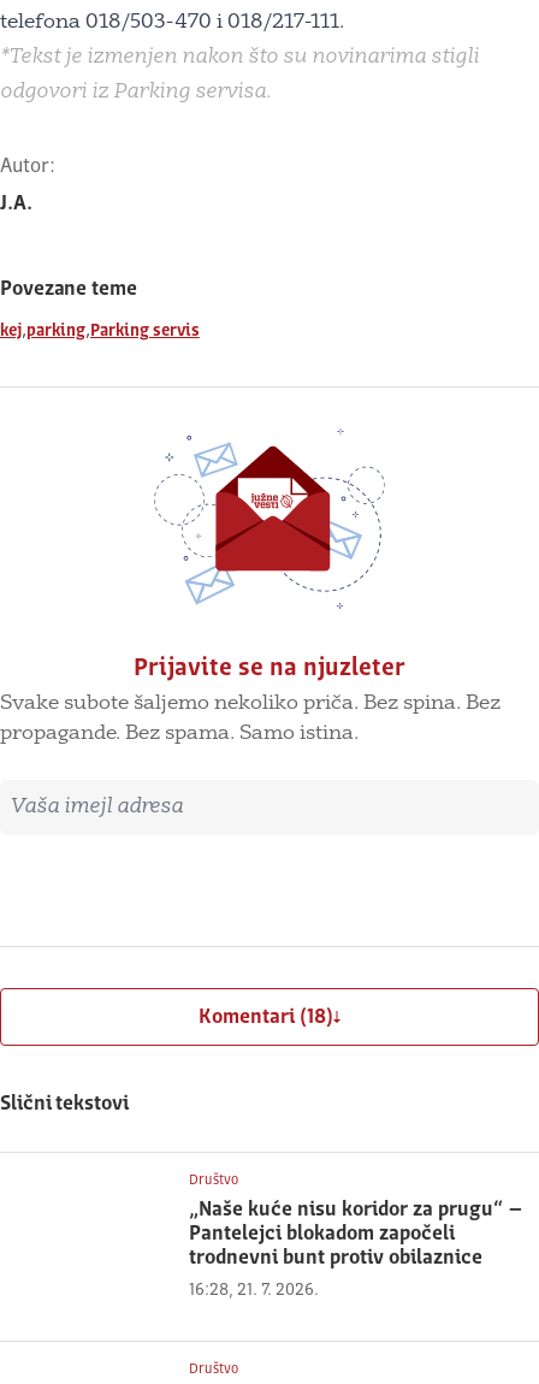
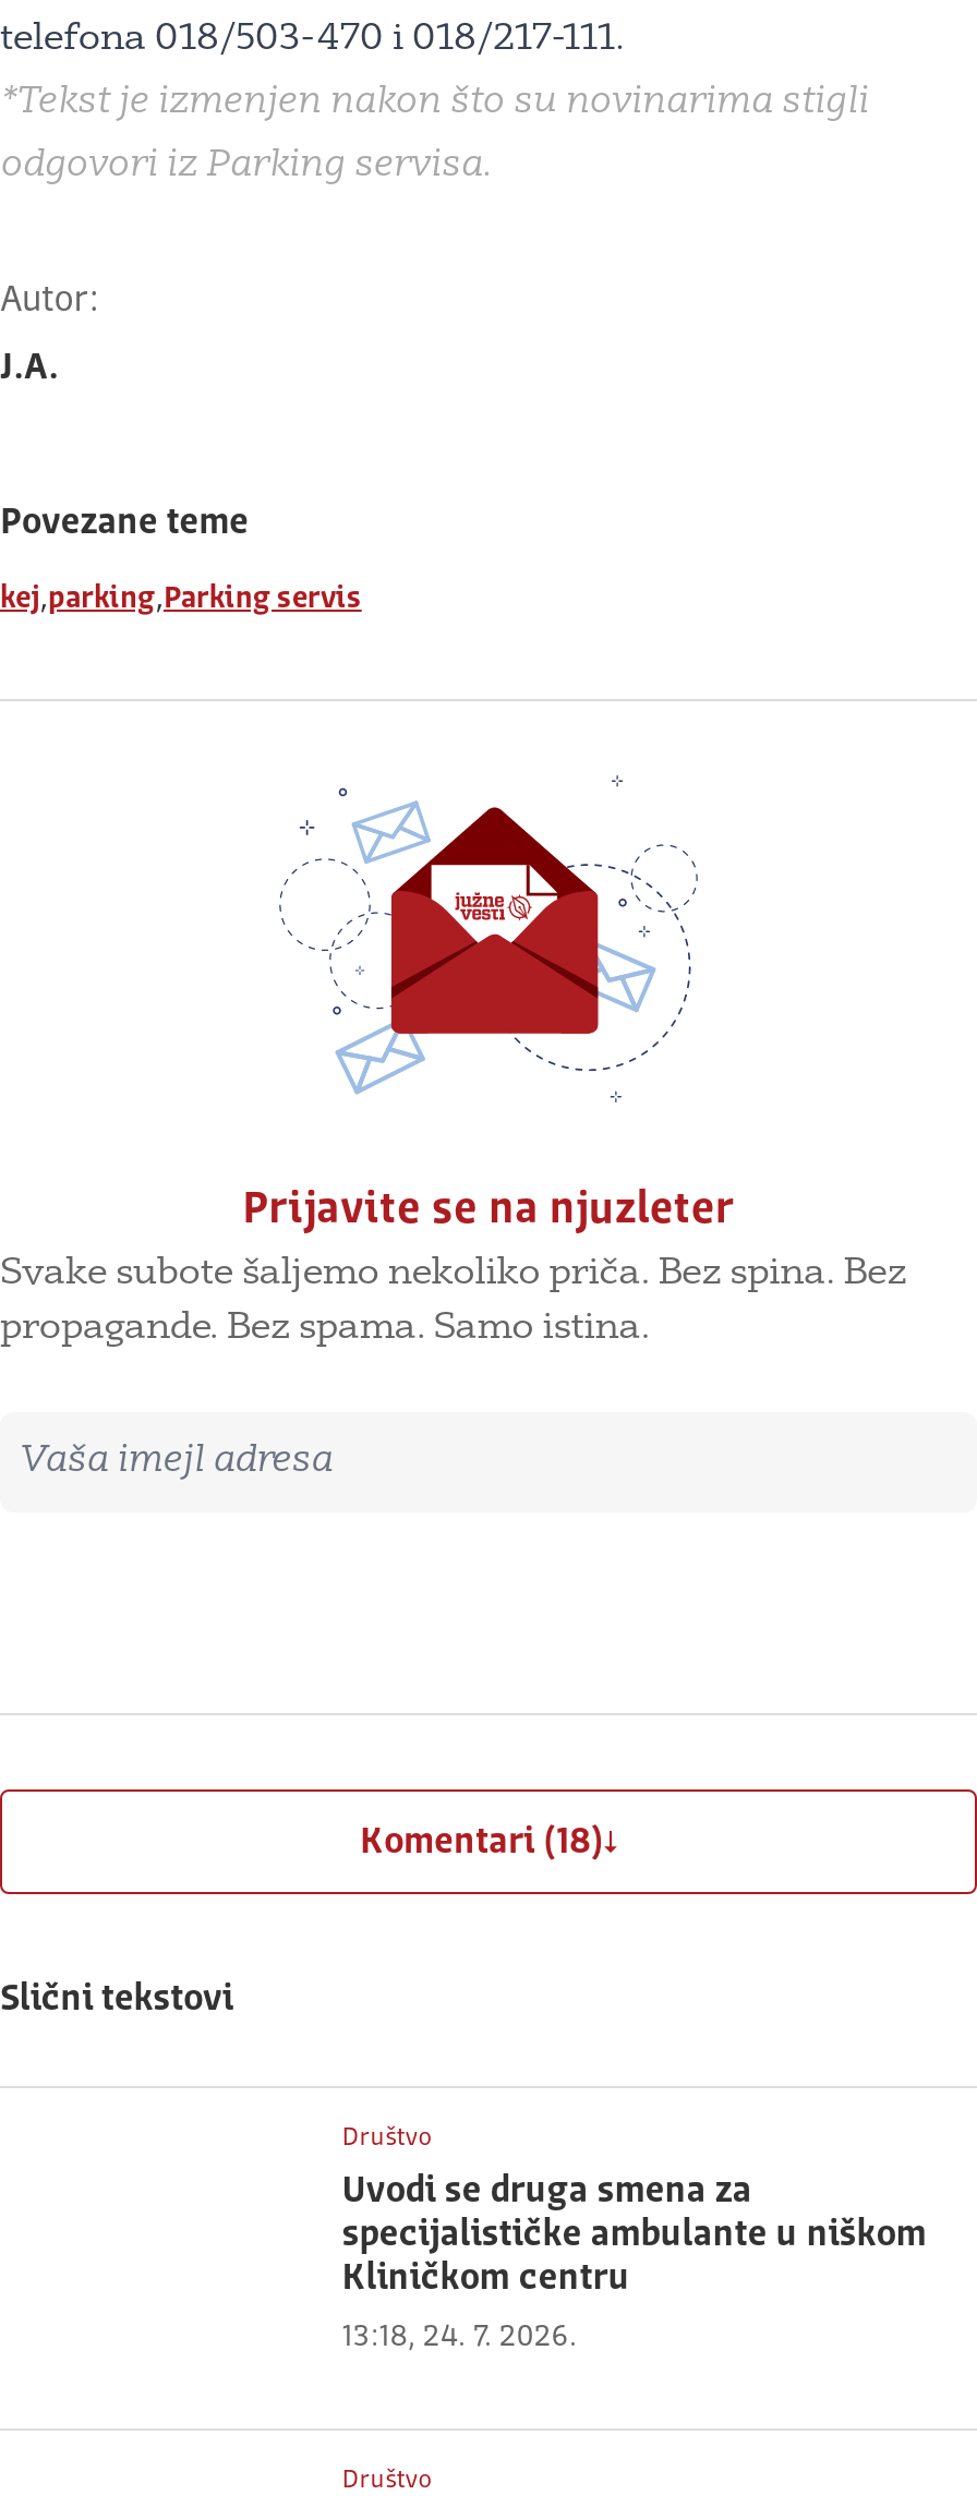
[189,1200,523,1268] „Naše kuće nisu koridor za prugu“ – | Pantelejci blokadom započeli | trodnevni bunt protiv obilaznice -> [342,2173,926,2297] Uvodi se druga smena za | specijalističke ambulante u niškom | Kliničkom centru
[189,1282,319,1299] 16:28, 21. 7. 2026. -> [342,2322,577,2353] 13:18, 24. 7. 2026.

